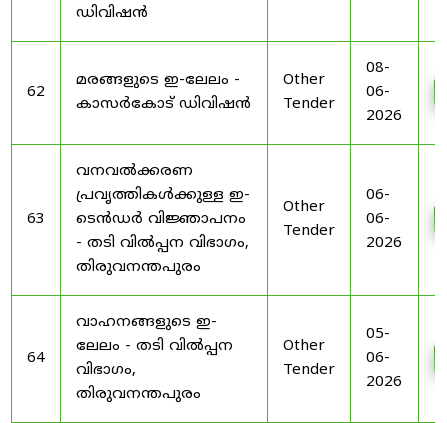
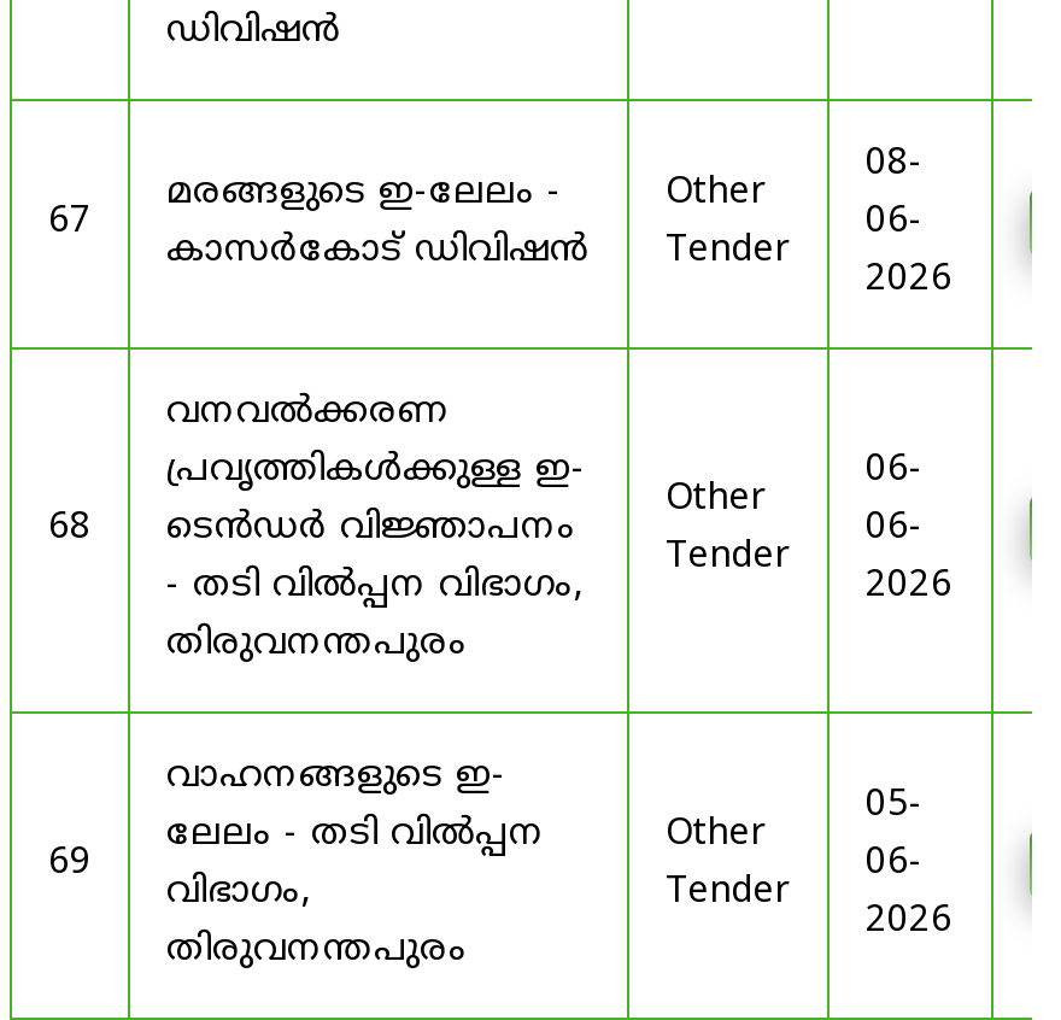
[27,83,45,102] 62 -> [48,200,92,246] 67
[27,210,45,229] 63 -> [48,506,92,552] 68
[27,349,45,368] 64 -> [48,842,92,887] 69

